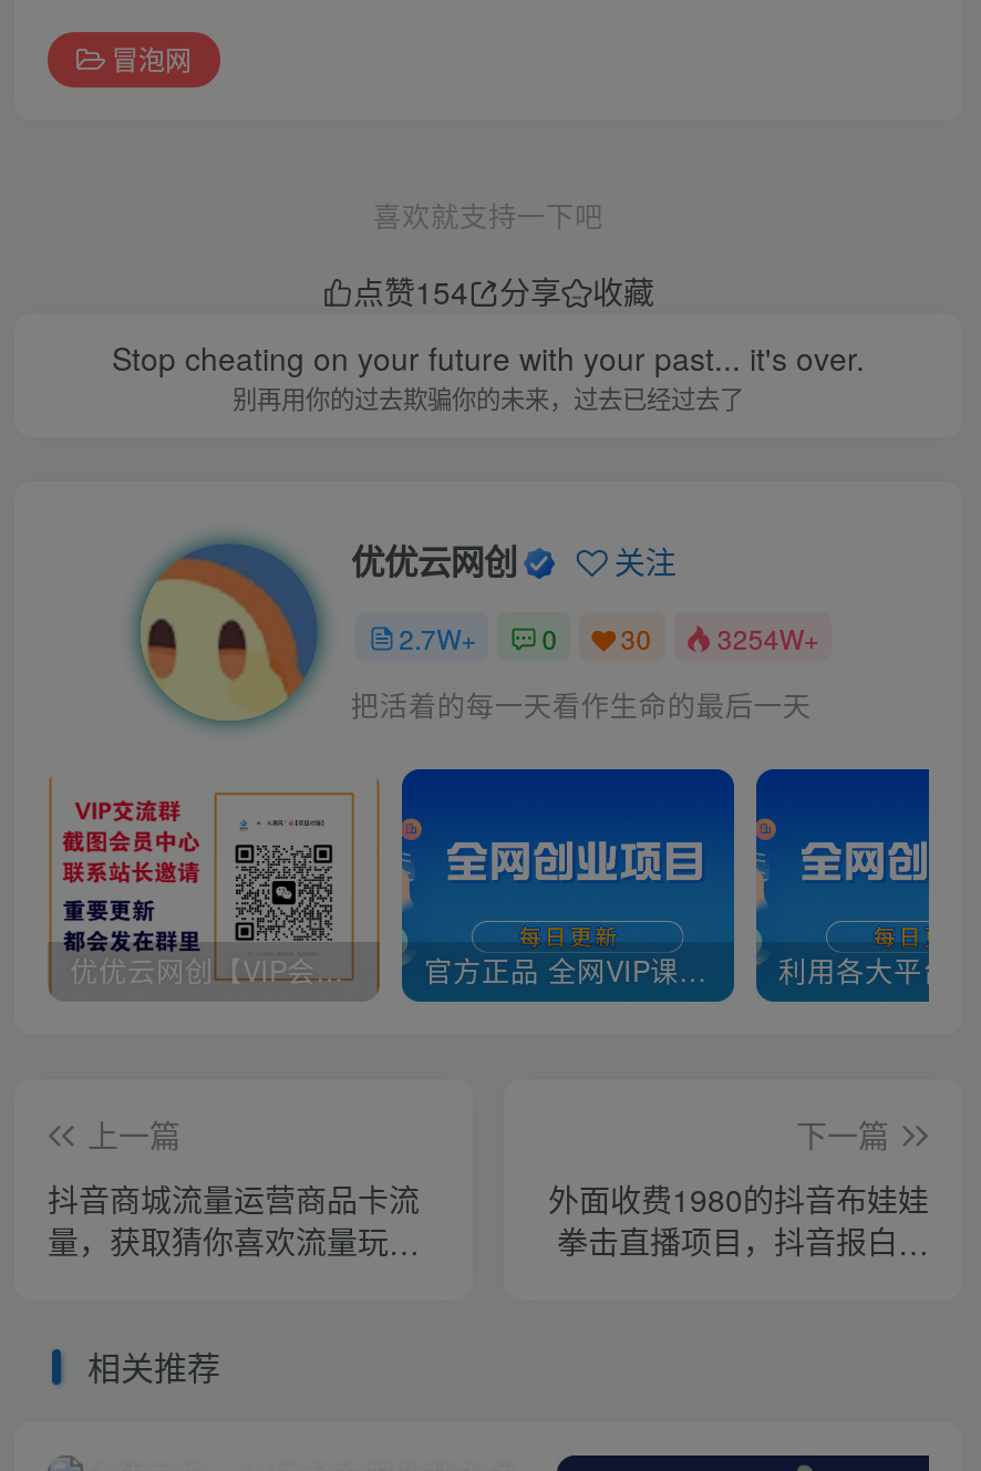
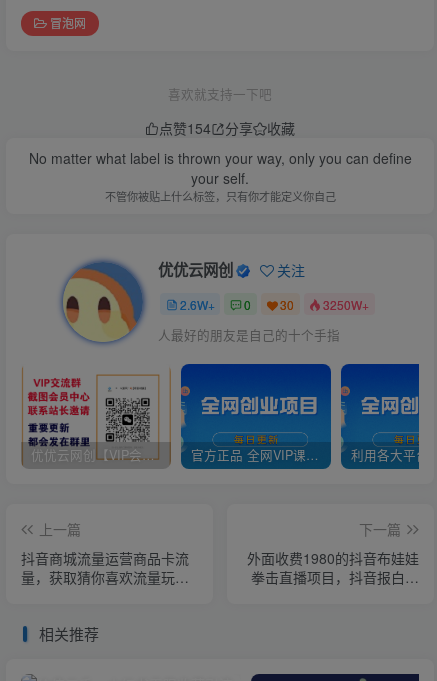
[112,335,865,415] Stop cheating on your future with your past... it's over. | 别再用你的过去欺骗你的未来，过去已经过去了 -> [28,148,411,204] No matter what label is thrown your way, only you can define | your self. | 不管你被贴上什么标签，只有你才能定义你自己
[399,618,476,655] 2.7W+ -> [180,296,215,313] 2.6W+
[717,618,819,655] 3254W+ -> [323,296,369,313] 3250W+
[351,686,811,726] 把活着的每一天看作生命的最后一天 -> [158,326,340,344] 人最好的朋友是自己的十个手指

